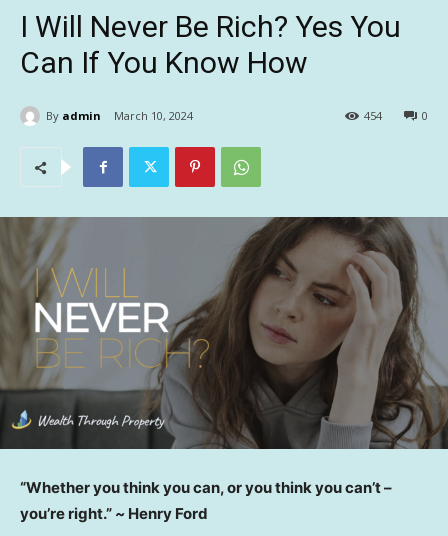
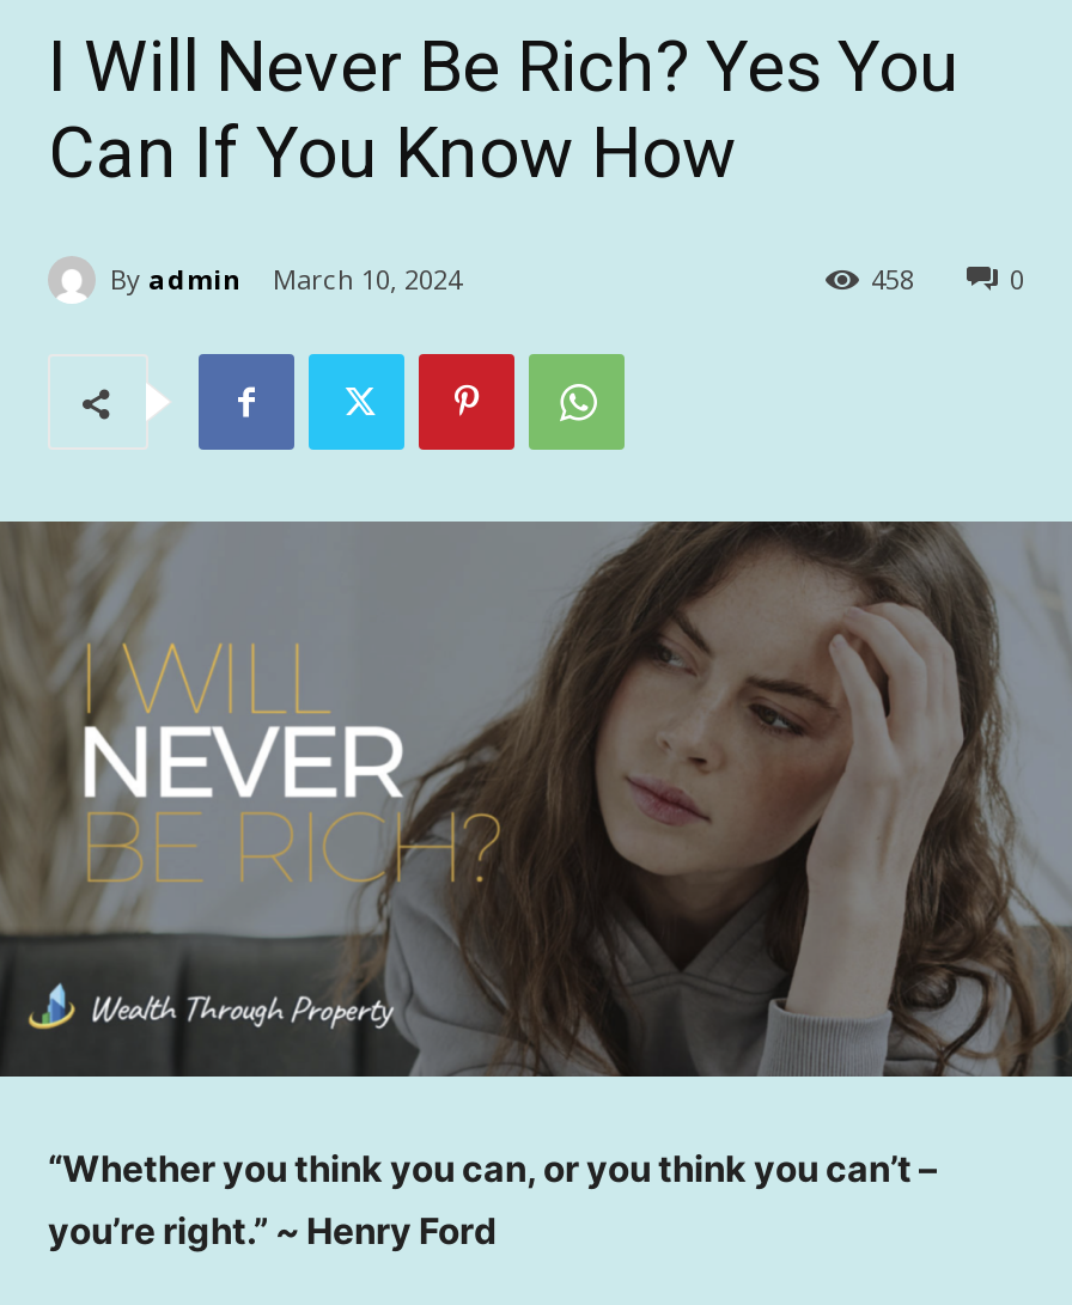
[364,108,382,123] 454 -> [871,261,914,297] 458

